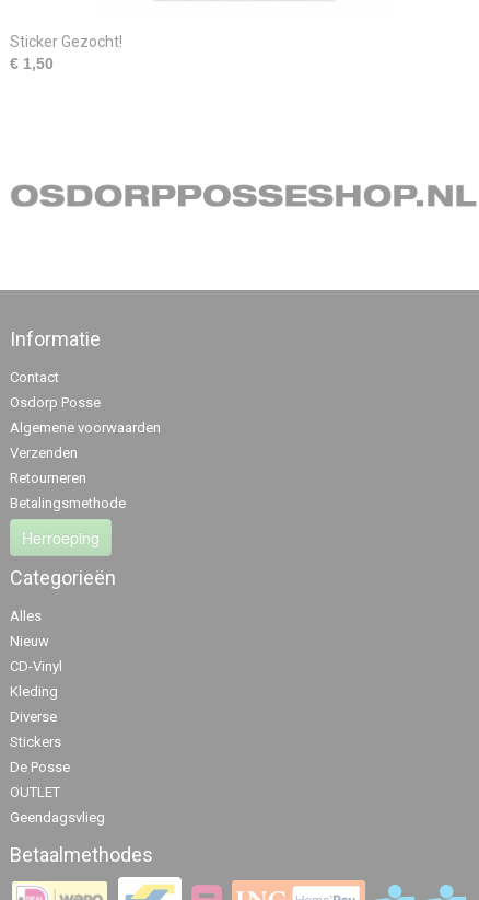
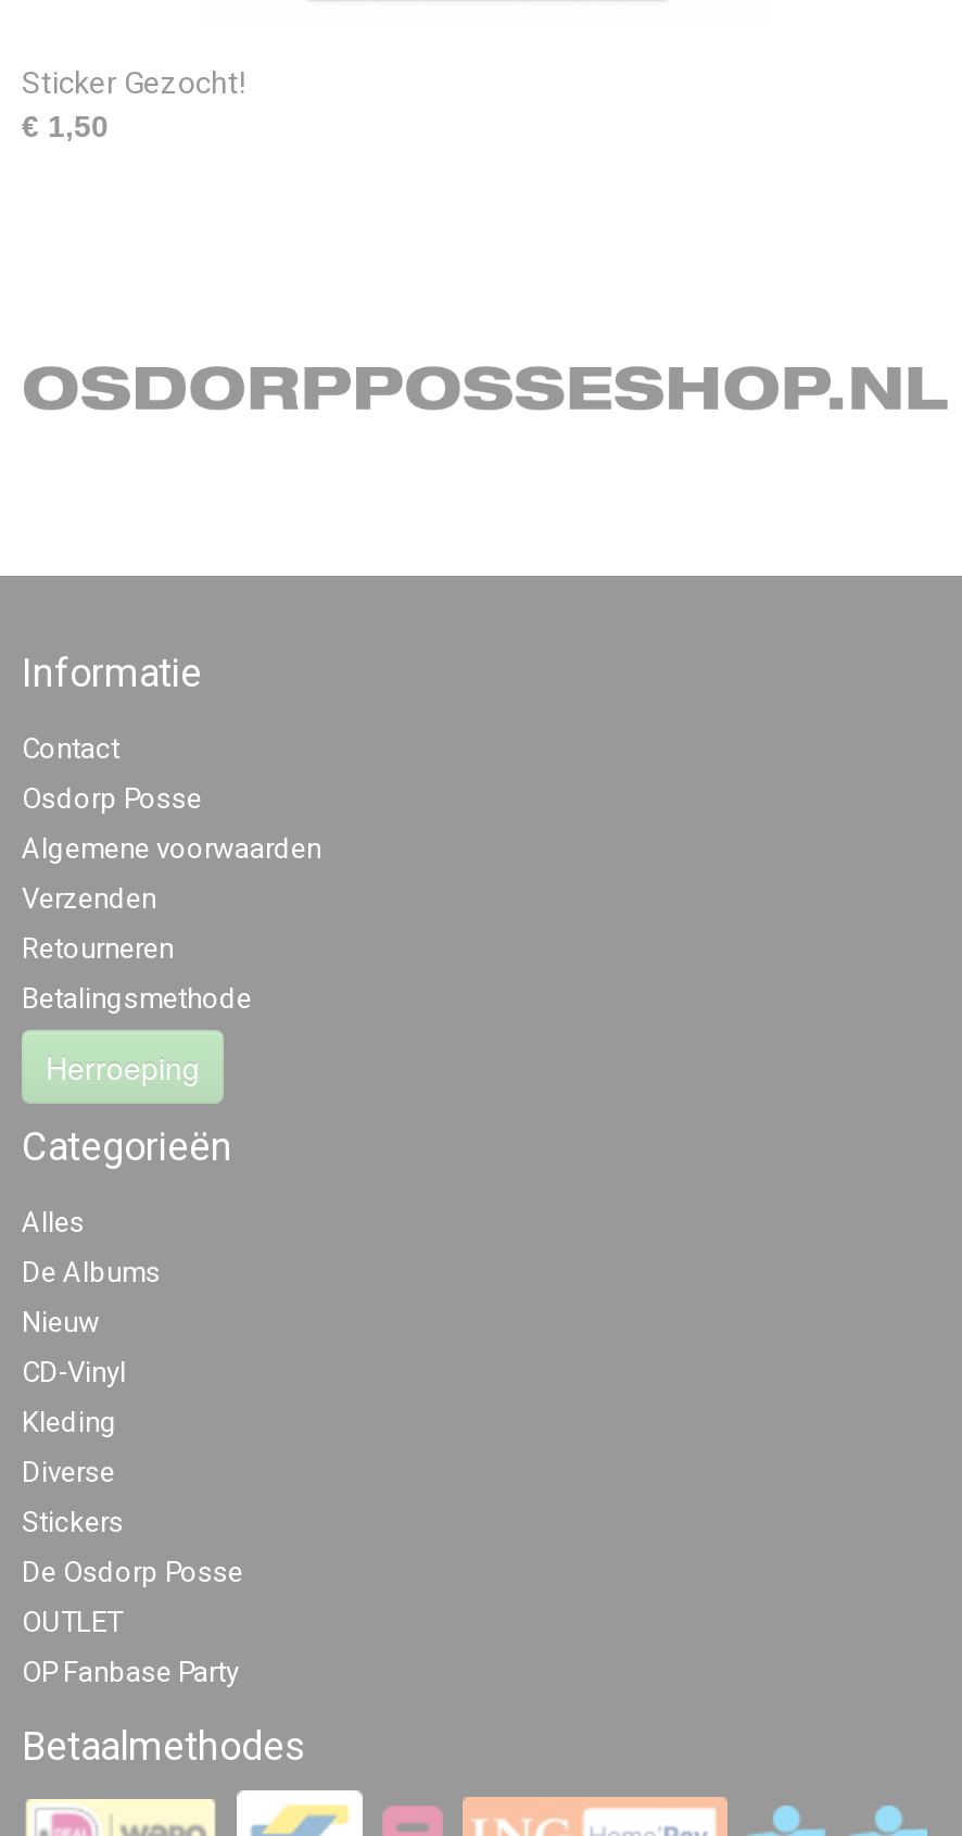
none -> [22,1256,161,1289] De Albums
[10,759,70,775] De Posse -> [22,1556,243,1589] De Osdorp Posse
[10,809,105,826] Geendagsvlieg -> [22,1656,239,1688] OP Fanbase Party

